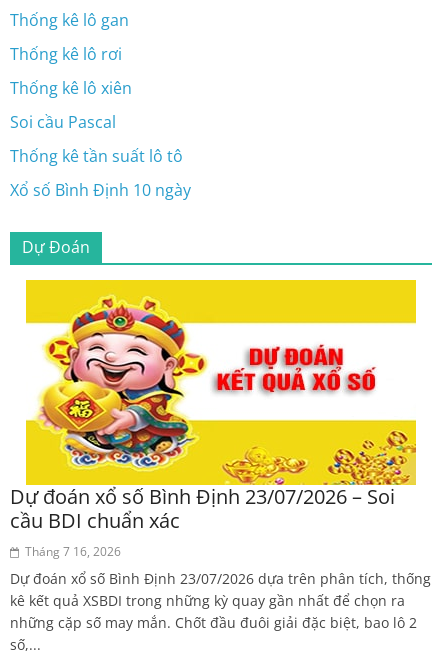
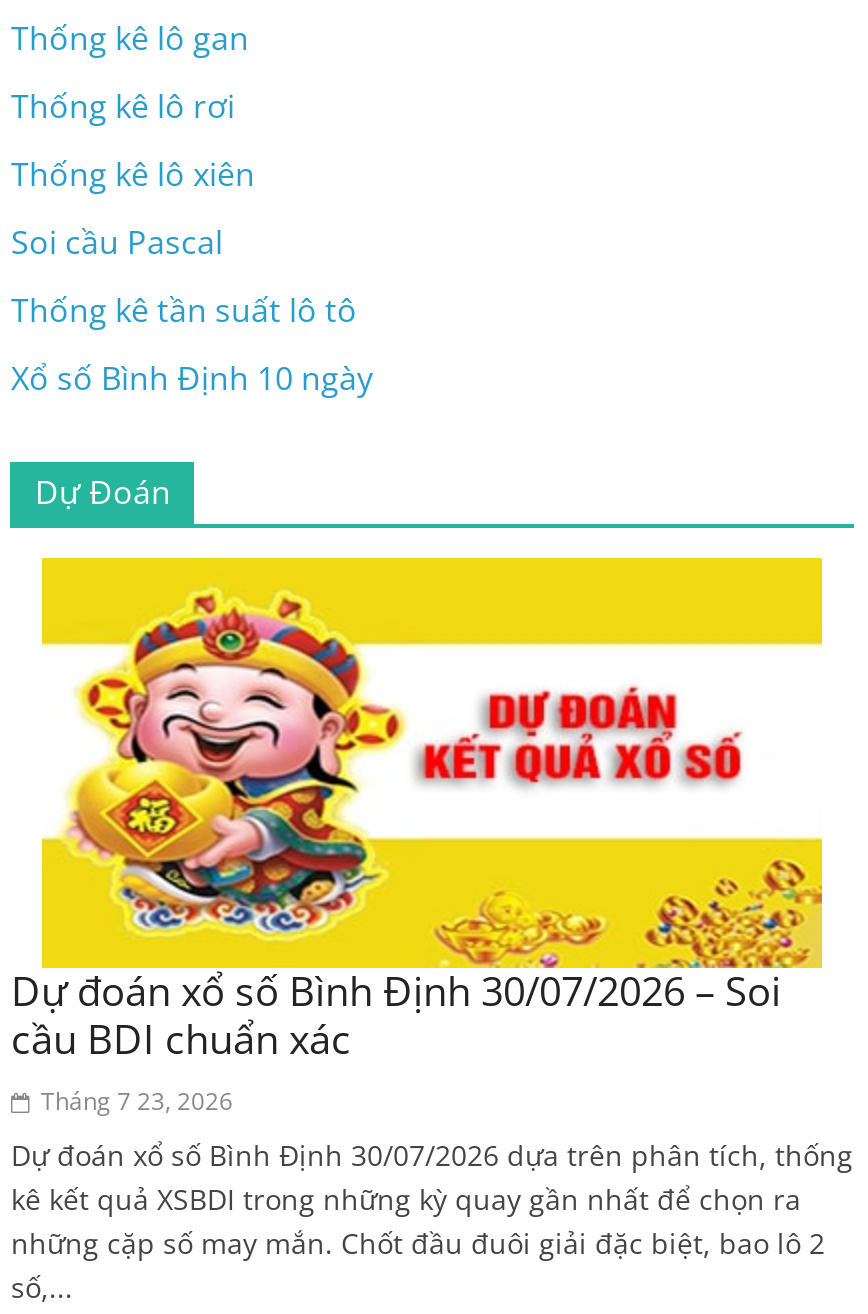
[10,483,395,510] Dự đoán xổ số Bình Định 23/07/2026 – Soi -> [11,963,781,1017] Dự đoán xổ số Bình Định 30/07/2026 – Soi
[25,543,121,560] Tháng 7 16, 2026 -> [41,1083,233,1117] Tháng 7 23, 2026
[10,569,431,588] Dự đoán xổ số Bình Định 23/07/2026 dựa trên phân tích, thống -> [11,1135,853,1173] Dự đoán xổ số Bình Định 30/07/2026 dựa trên phân tích, thống

